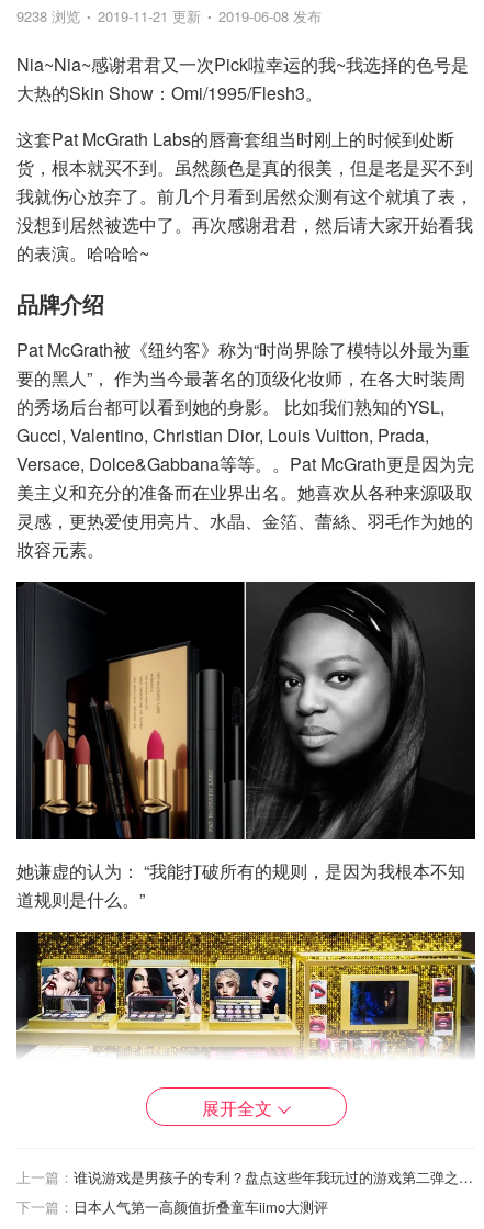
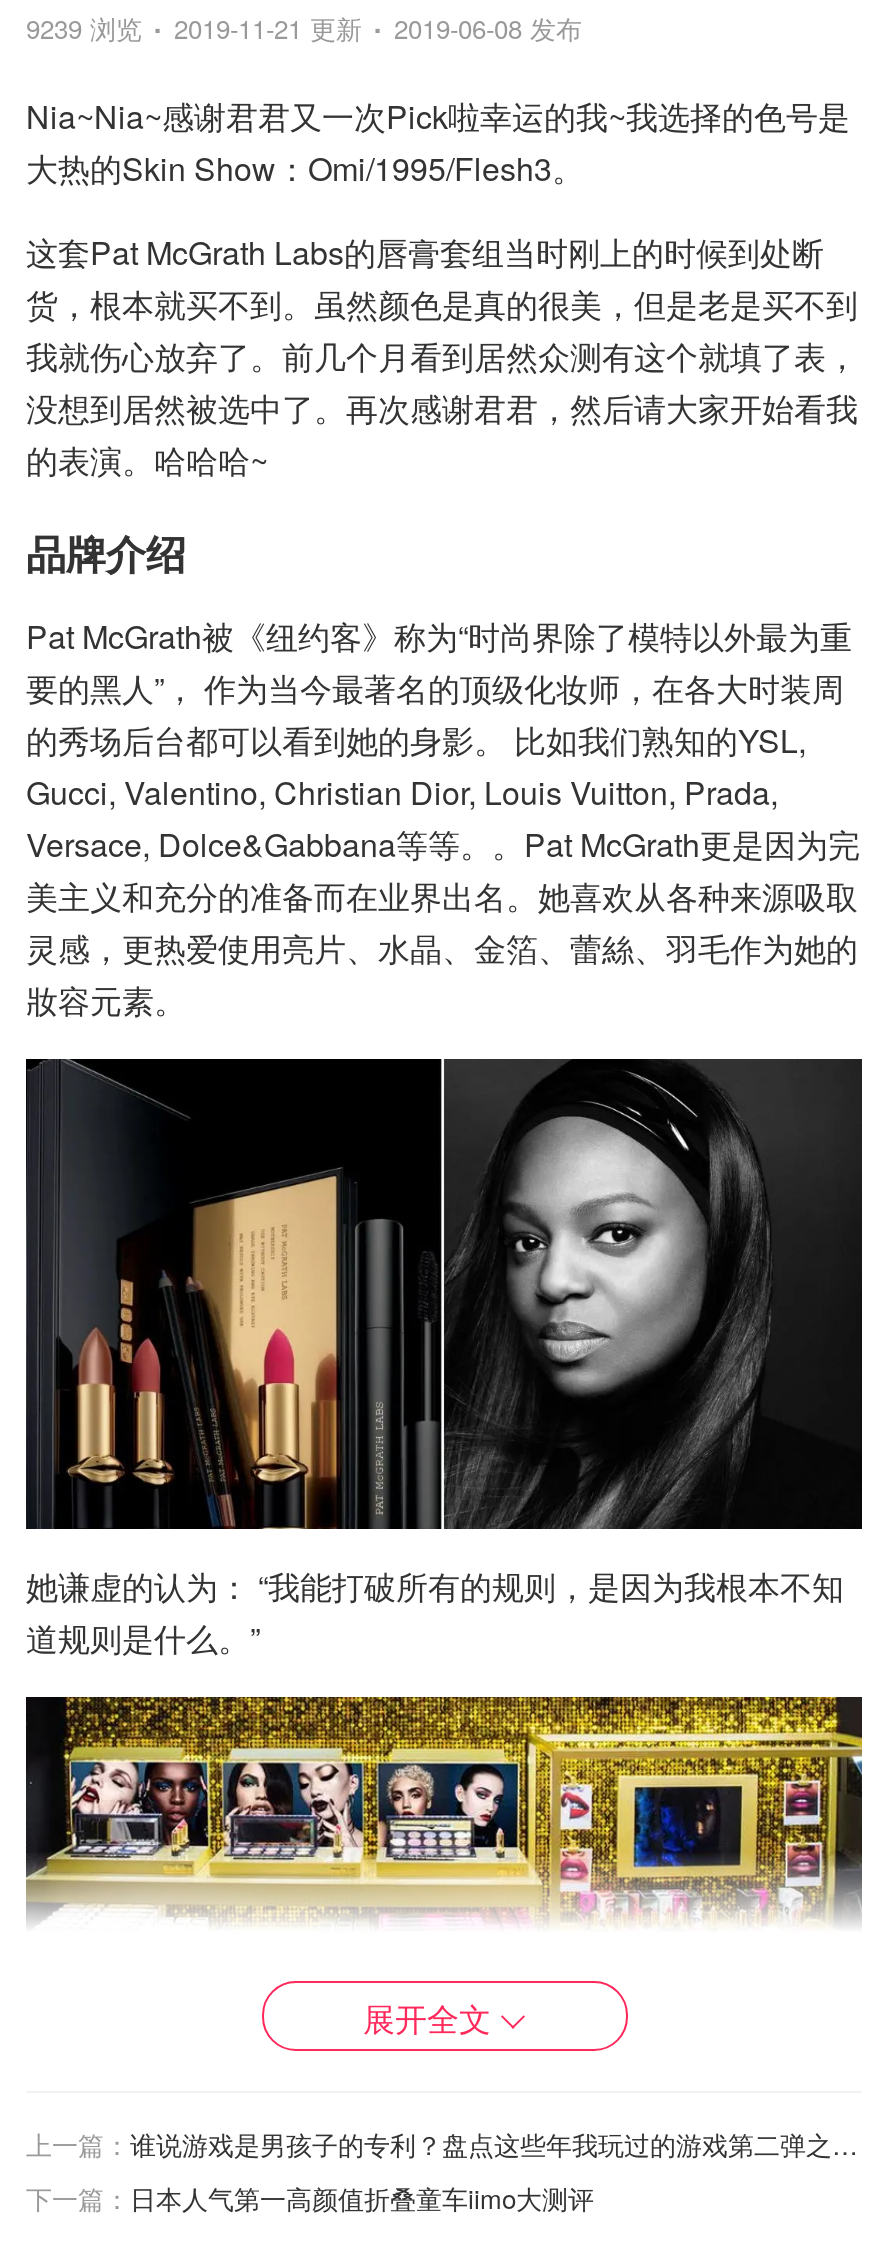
[16,5,322,26] 9238 浏览 2019-11-21 更新 2019-06-08 发布 -> [26,9,582,47] 9239 浏览 2019-11-21 更新 2019-06-08 发布

